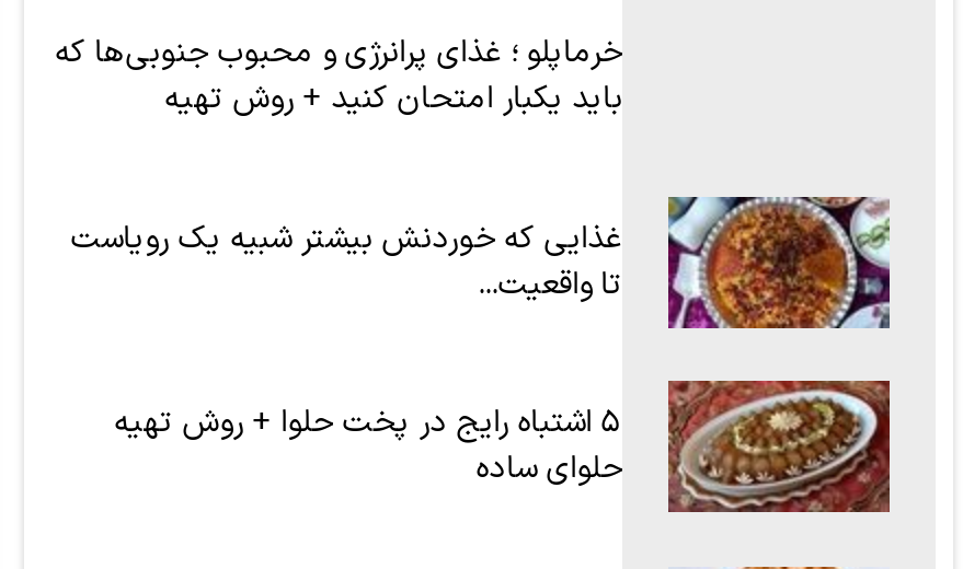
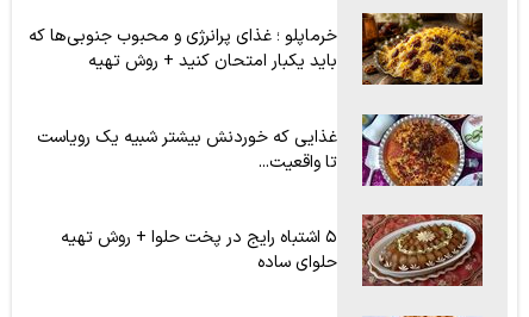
none -> [361,12,484,86] [image]

